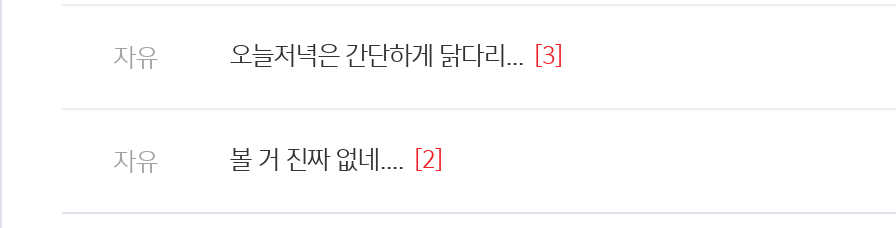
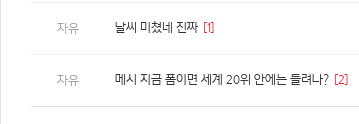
[230,40,562,70] 오늘저녁은 간단하게 닭다리... [3] -> [115,20,214,35] 날씨 미쳤네 진짜 [1]
[230,144,442,174] 볼 거 진짜 없네.... [2] -> [115,72,348,87] 메시 지금 폼이면 세계 20위 안에는 들려나? [2]

